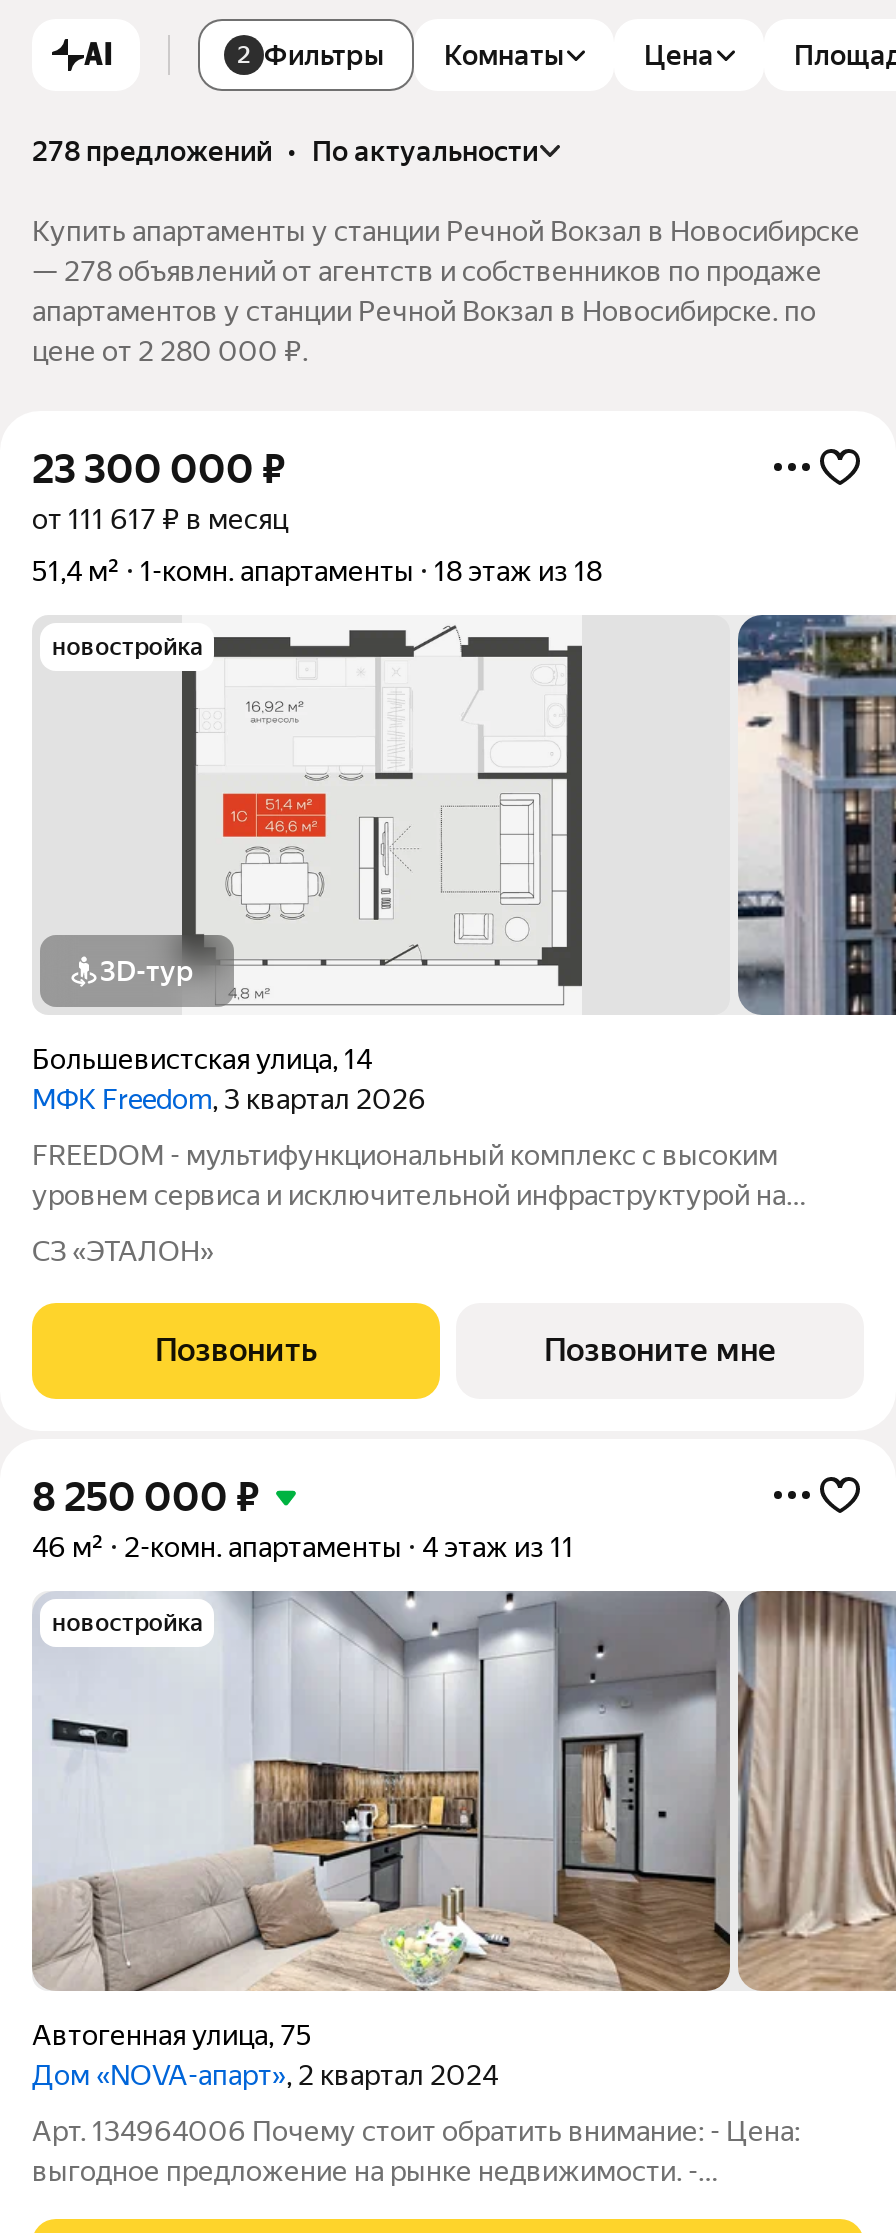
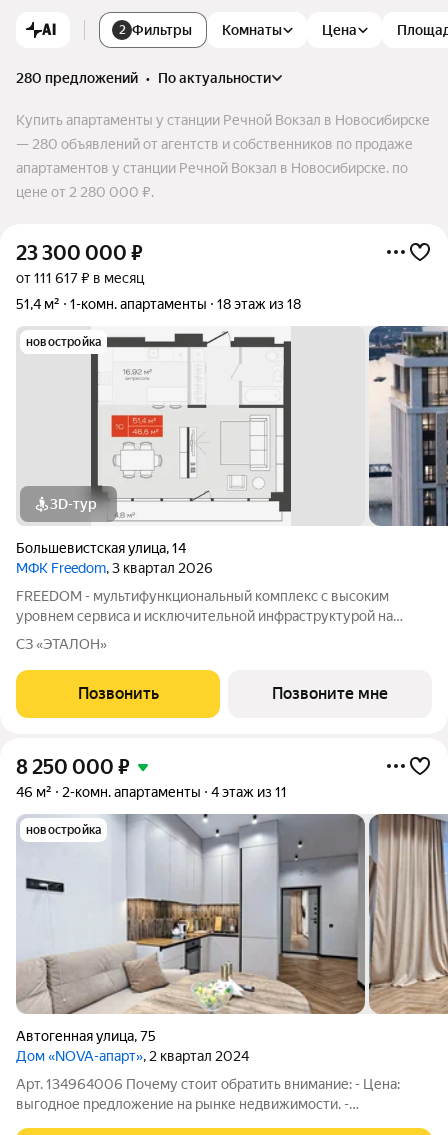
[32,135,538,167] 278 предложений • по актуальности -> [16,70,271,86] 280 предложений • по актуальности
[32,255,822,287] — 278 объявлений от агентств и собственников по продаже -> [16,136,413,152] — 280 объявлений от агентств и собственников по продаже

